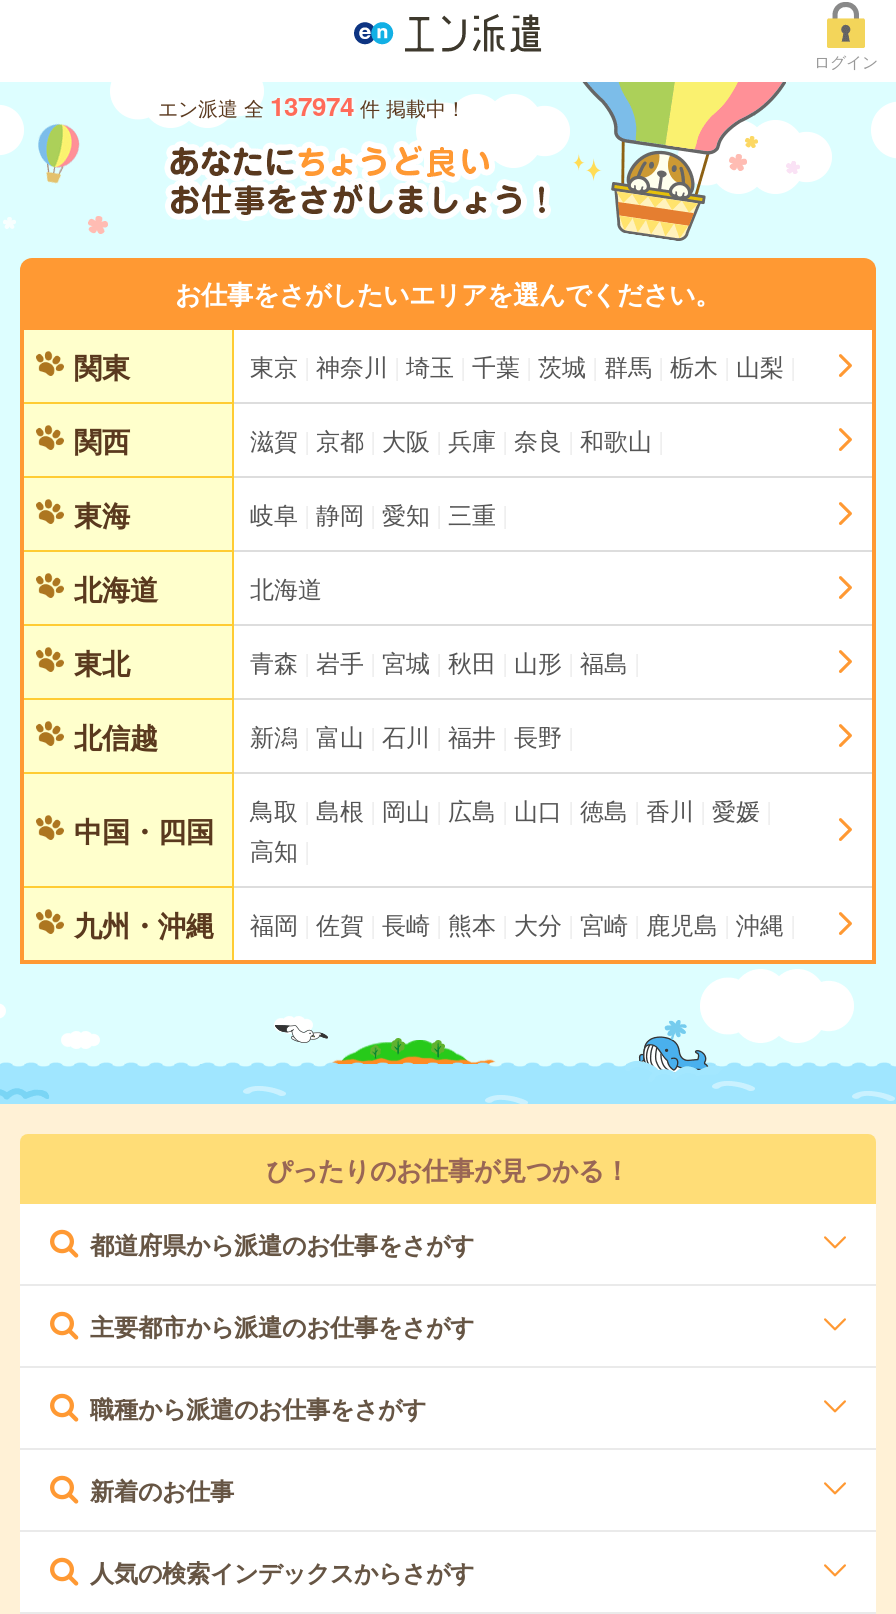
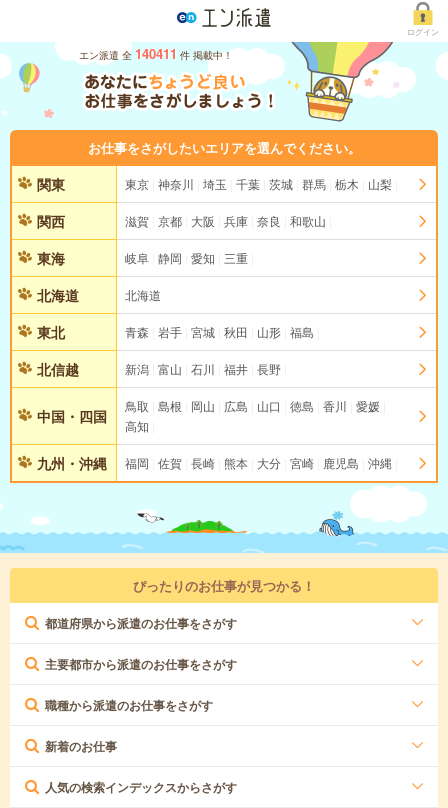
[158,87,466,125] エン派遣 全 137974 件 掲載中！ -> [79,44,233,63] エン派遣 全 140411 件 掲載中！

